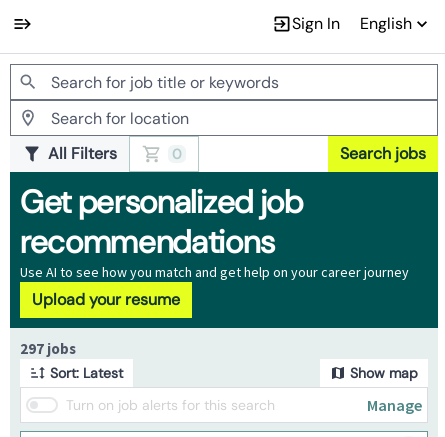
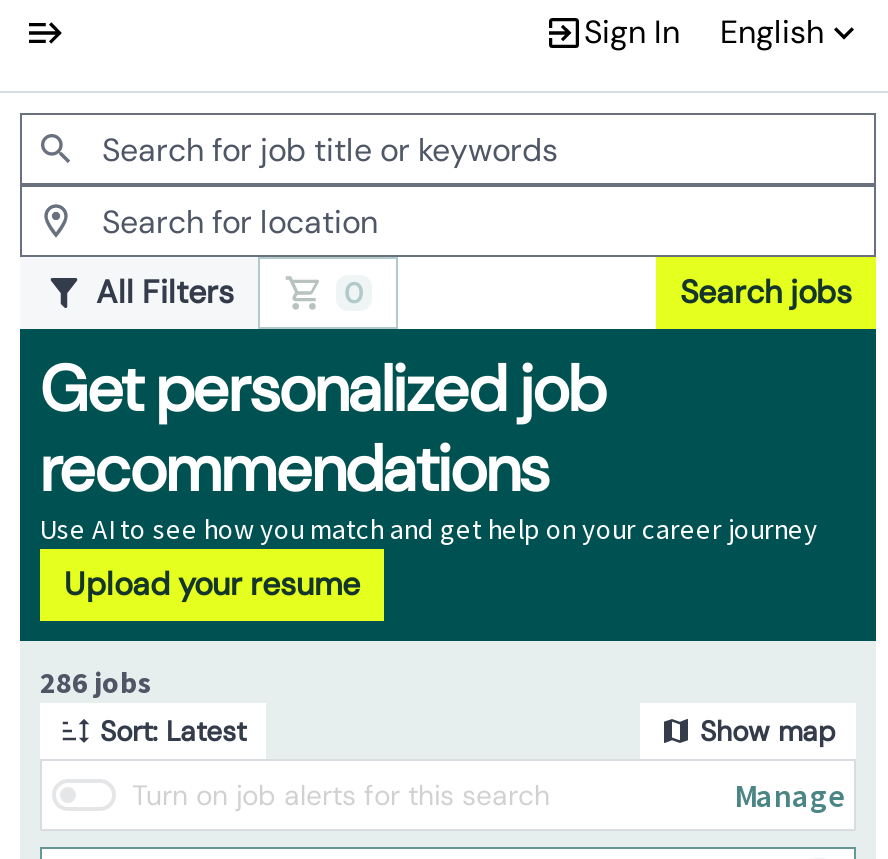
[20,339,76,358] 297 jobs -> [40,663,152,701] 286 jobs

